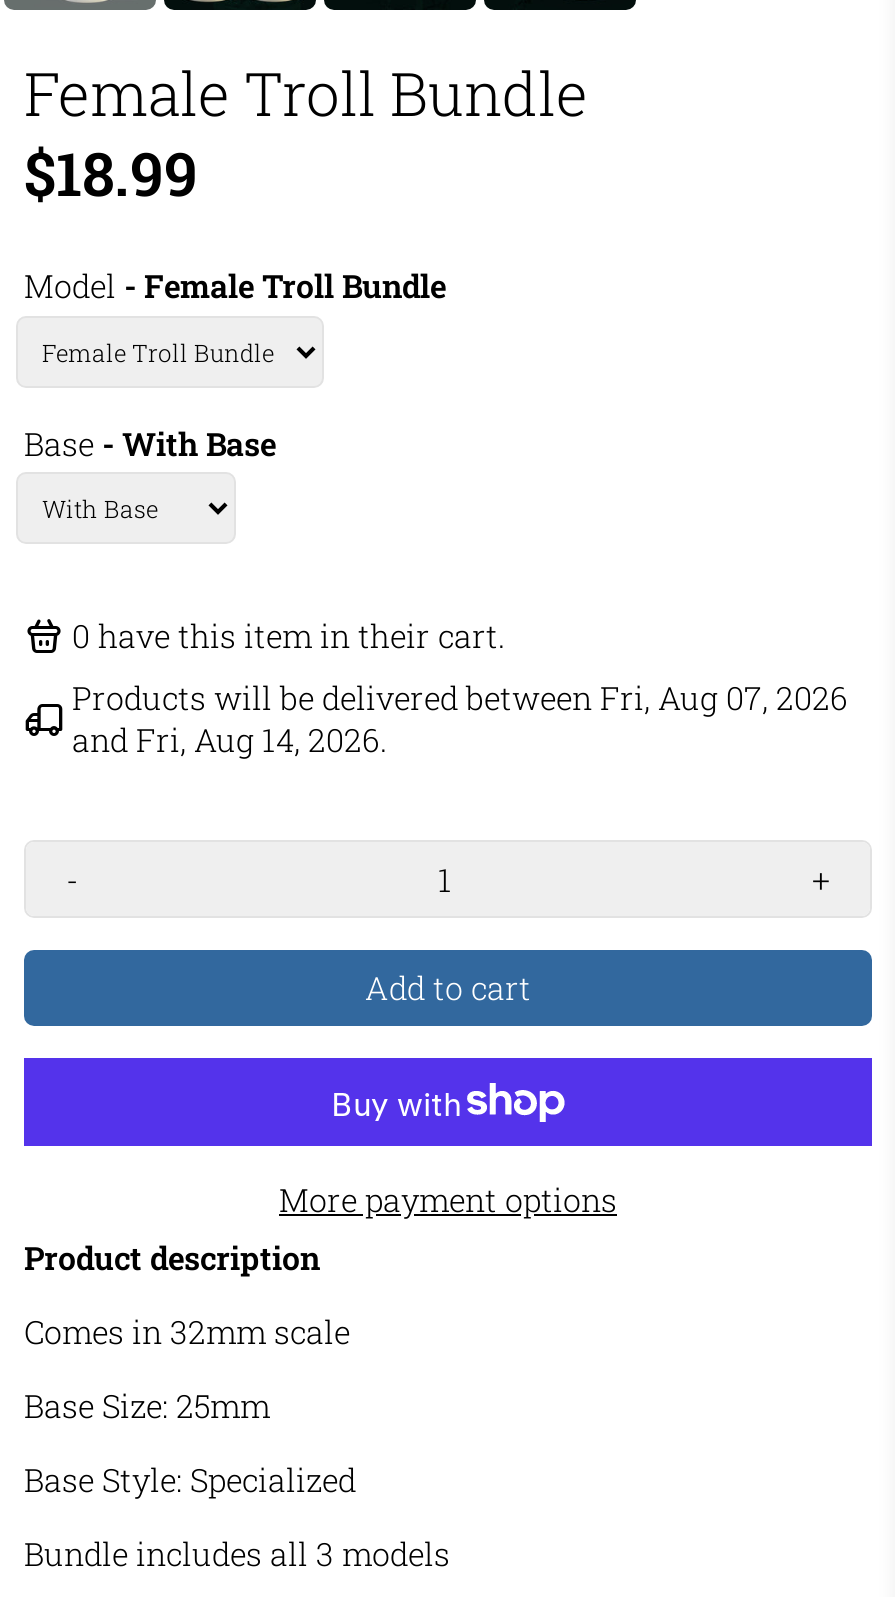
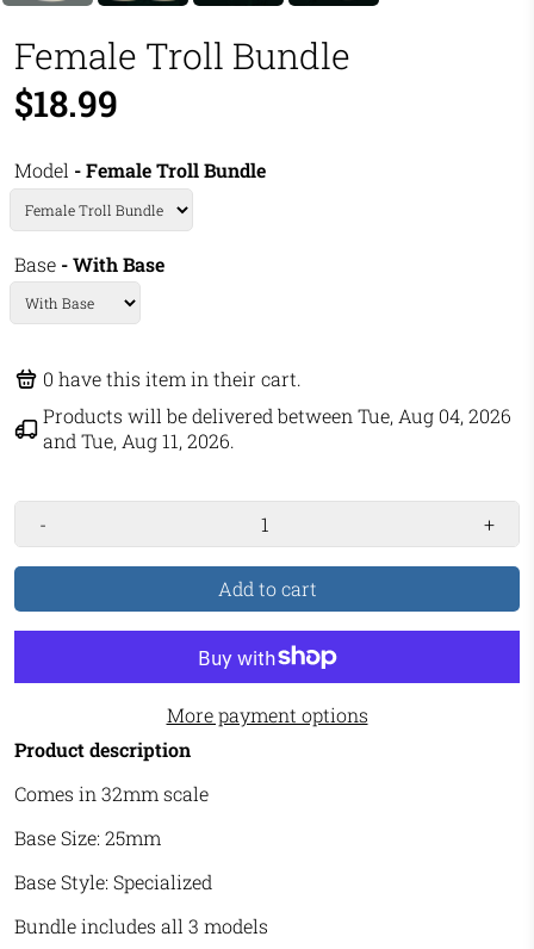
[72,676,848,718] Products will be delivered between Fri, Aug 07, 2026 -> [43,403,511,428] Products will be delivered between Tue, Aug 04, 2026
[72,718,388,760] and Fri, Aug 14, 2026. -> [43,428,235,453] and Tue, Aug 11, 2026.

